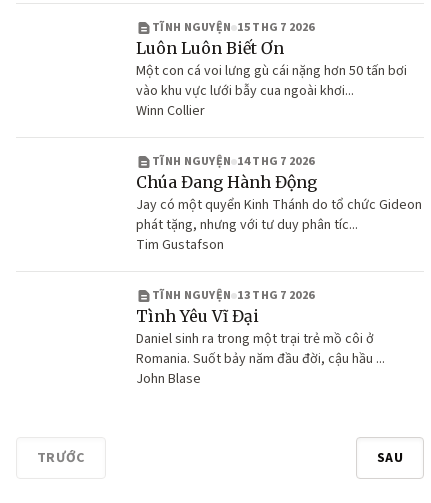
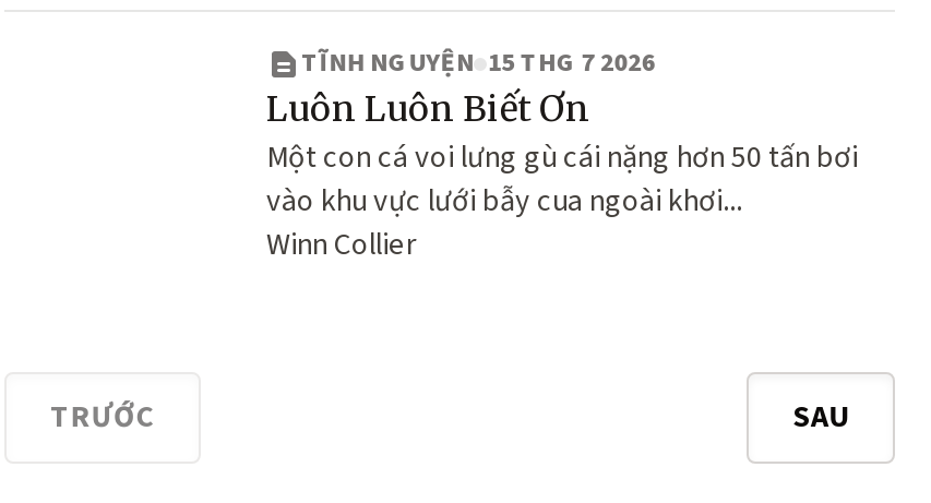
[136,153,422,389] TĨNH NGUYỆN 14 THG 7 2026 | Chúa Đang Hành Động | Jay có một quyển Kinh Thánh do tổ chức Gideon | phát tặng, nhưng với tư duy phân tíc... | Tim Gustafson | TĨNH NGUYỆN 13 THG 7 2026 | Tình Yêu Vĩ Đại | Daniel sinh ra trong một trại trẻ mồ côi ở | Romania. Suốt bảy năm đầu đời, cậu hầu ... | John Blase -> none

